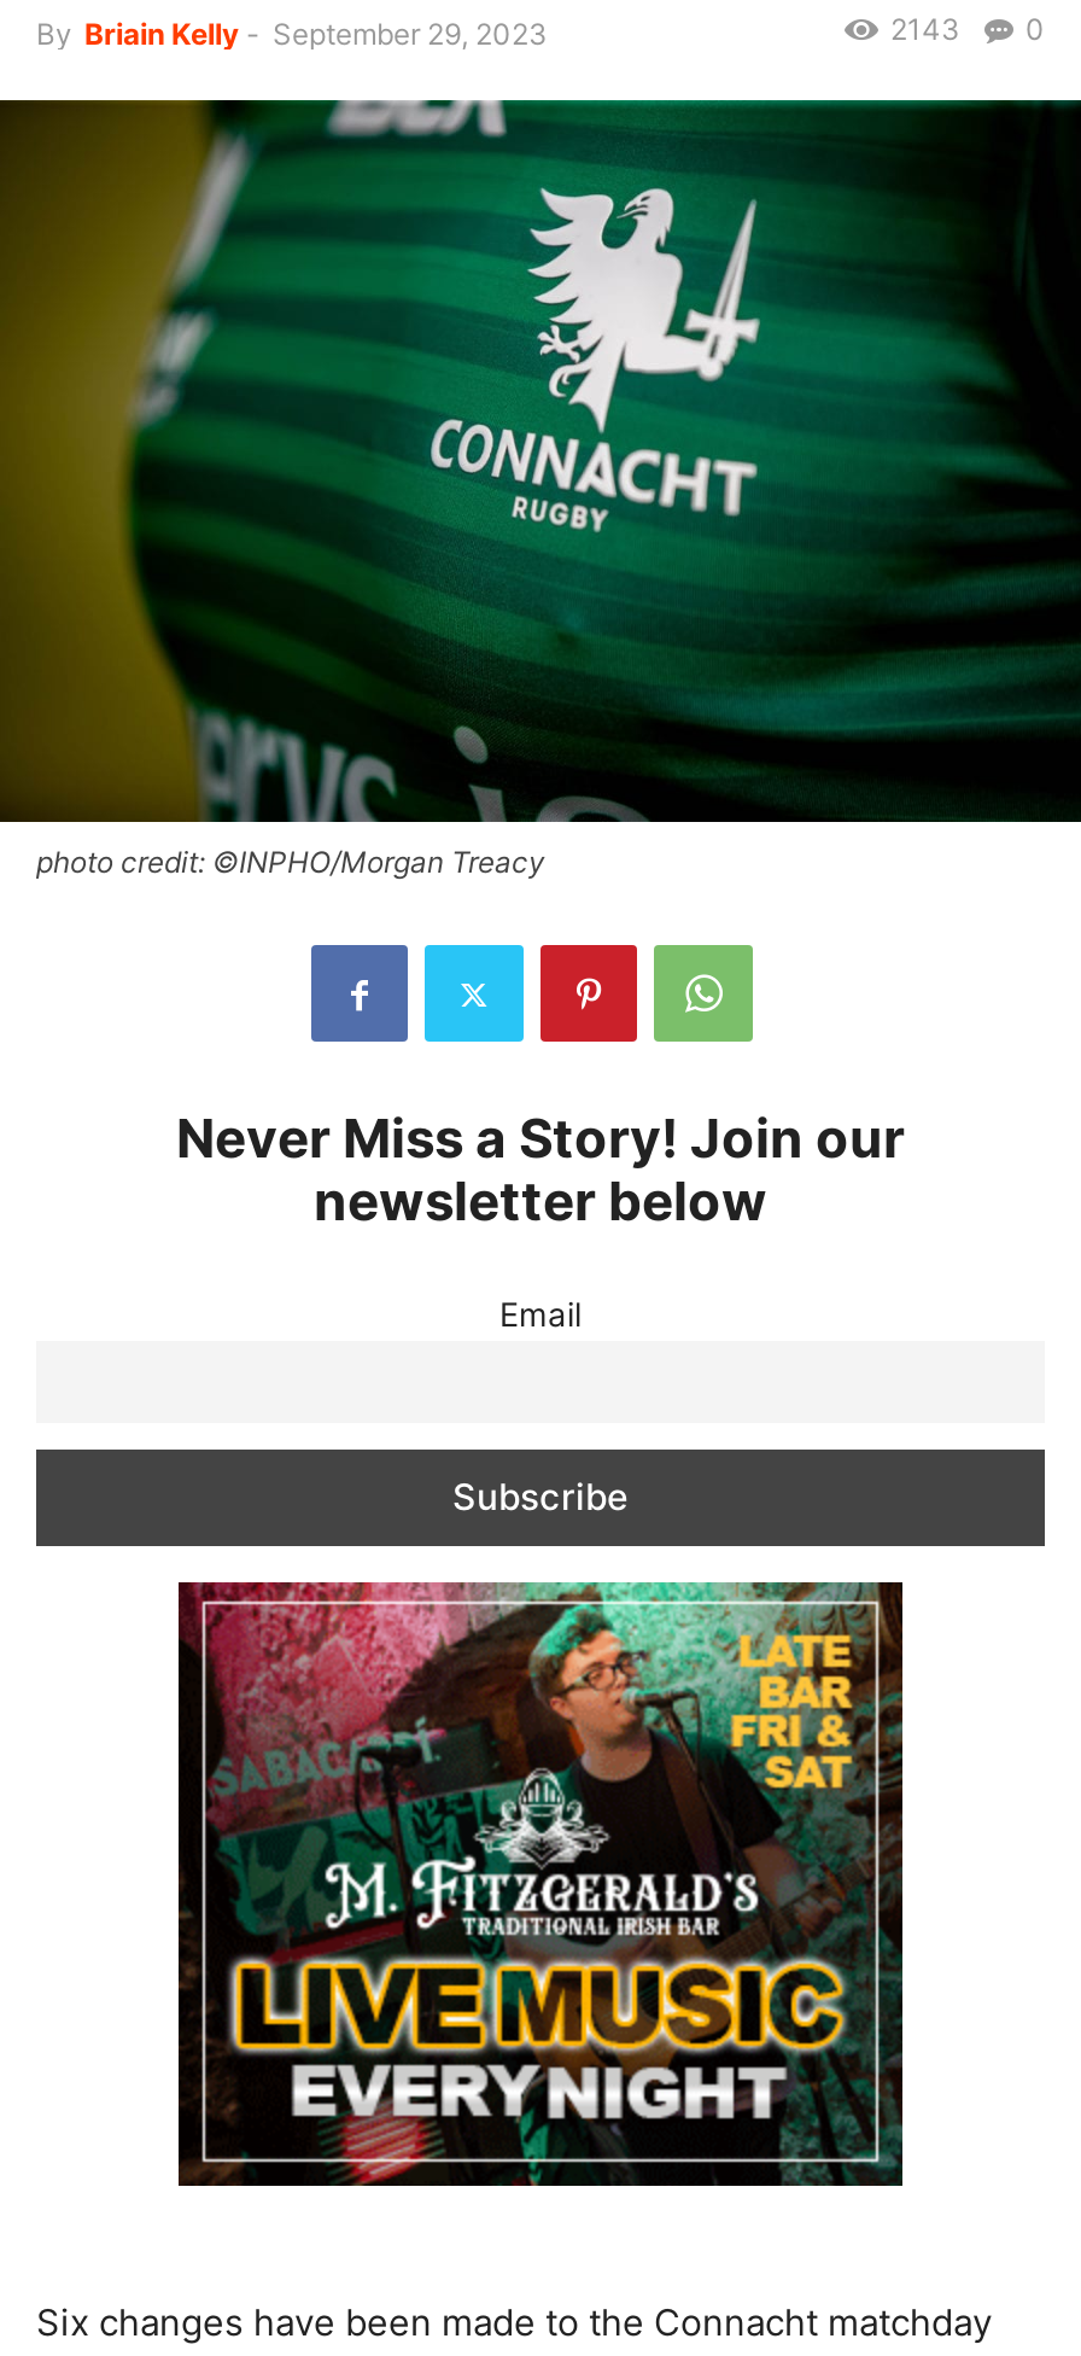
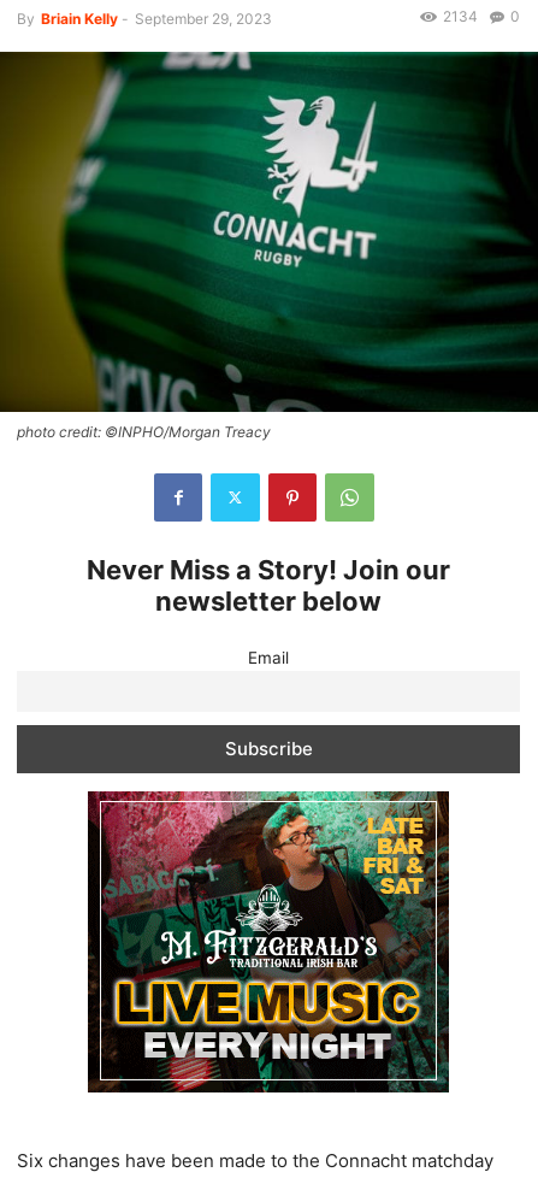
[890,11,1045,47] 2143 0 -> [443,7,520,25] 2134 0

